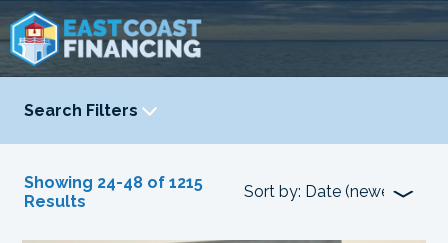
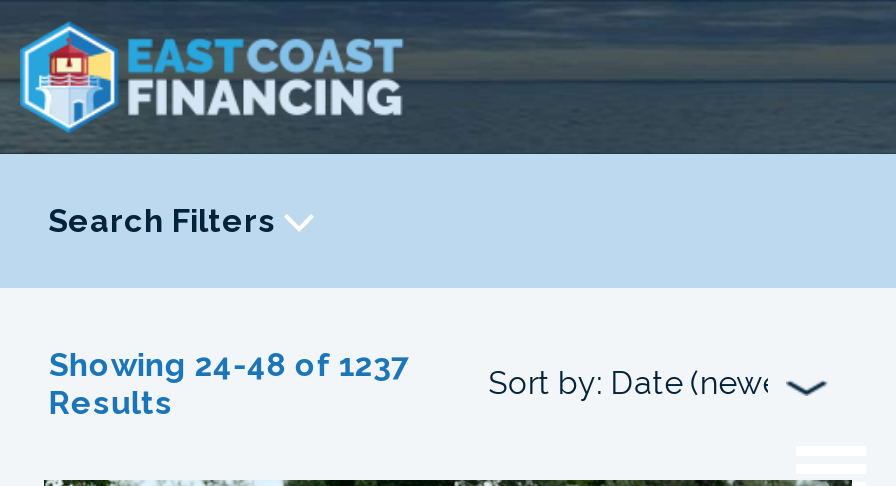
[24,173,203,192] Showing 24-48 of 1215 -> [49,346,409,384] Showing 24-48 of 1237

